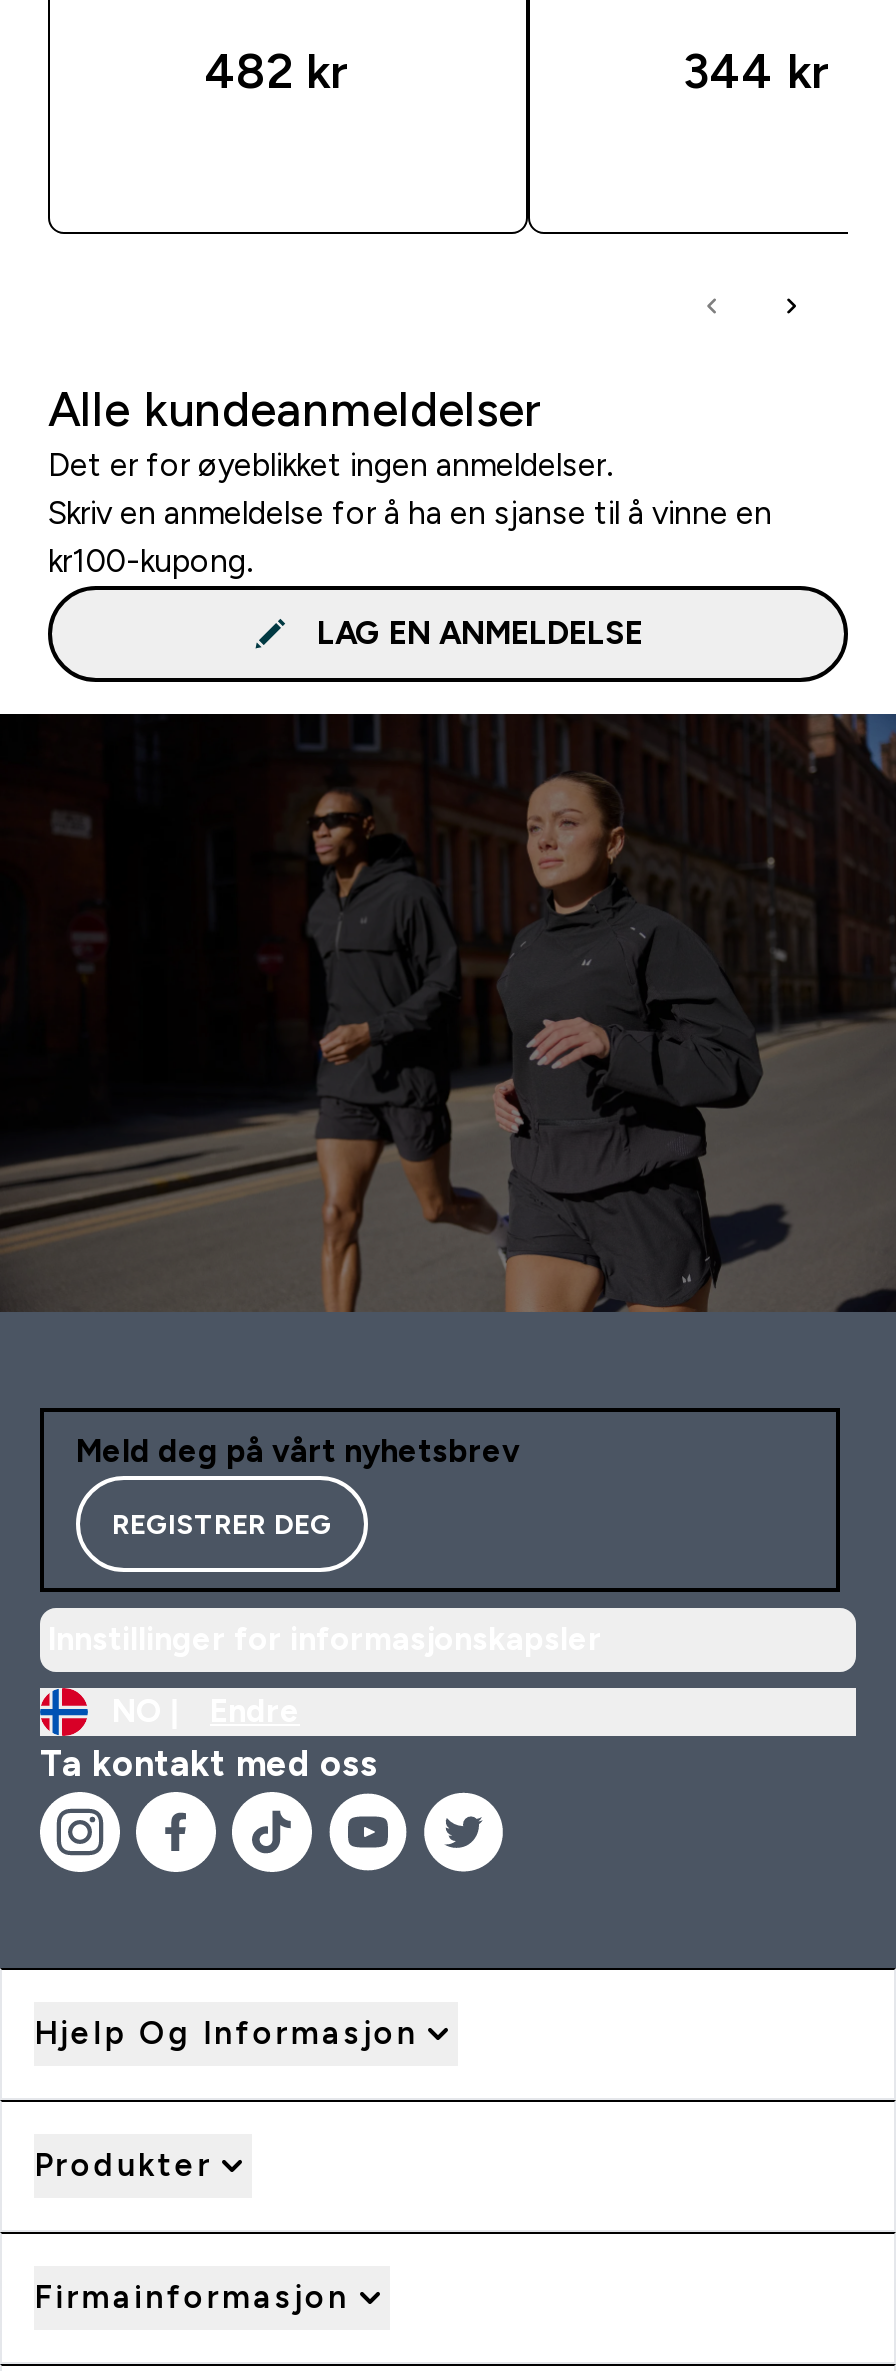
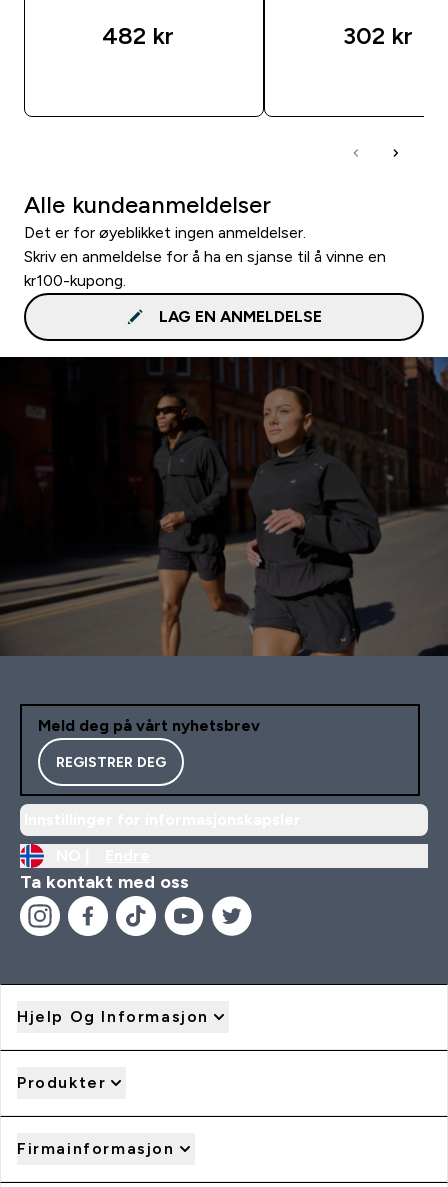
[683,43,829,97] 344 kr -> [343,22,413,49] 302 kr

